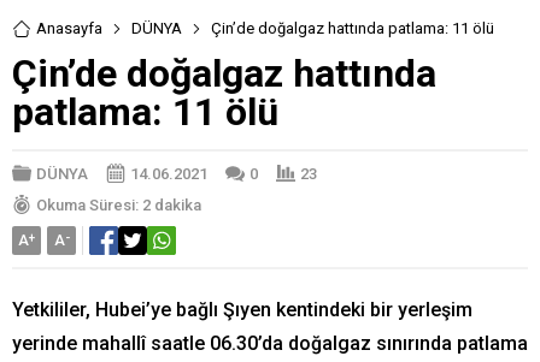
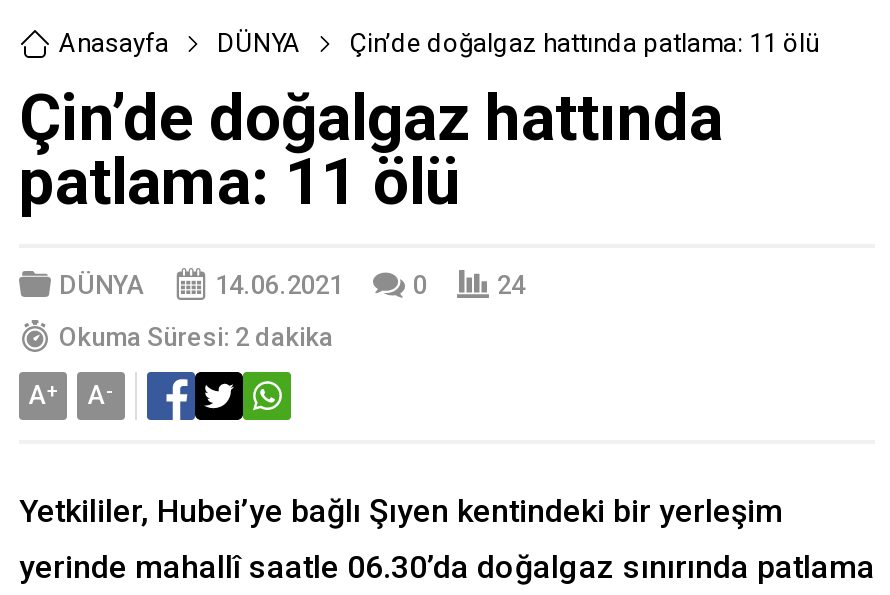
[300,164,317,182] 23 -> [497,269,525,299] 24

